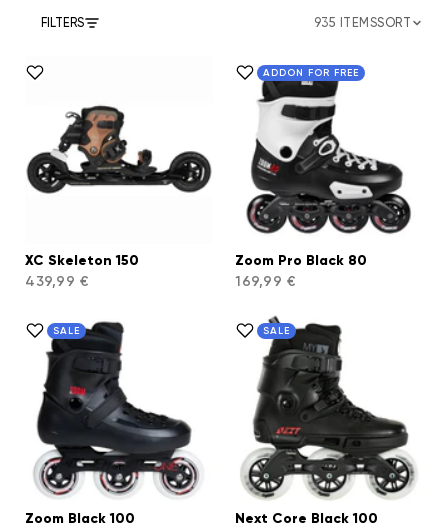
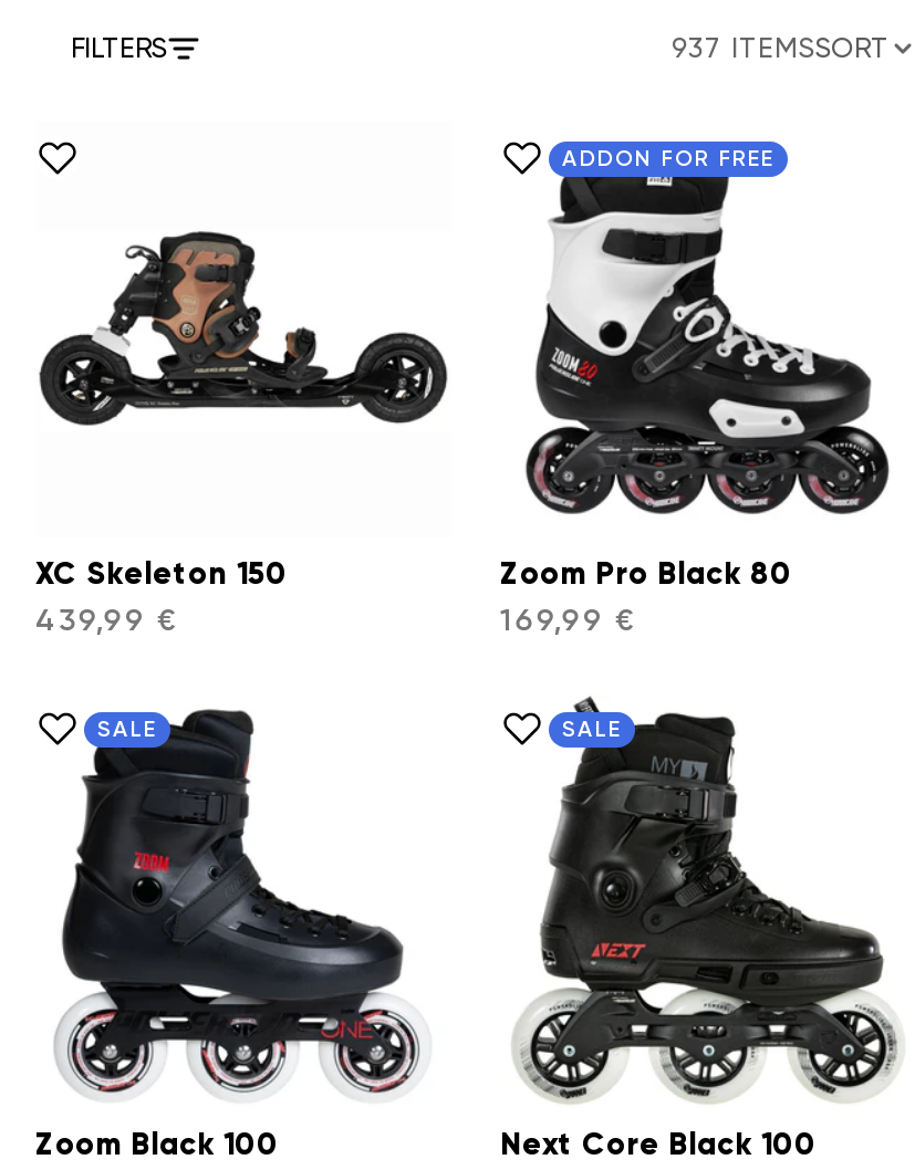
[313,15,411,30] 935 ITEMSSORT -> [672,31,890,64] 937 ITEMSSORT

